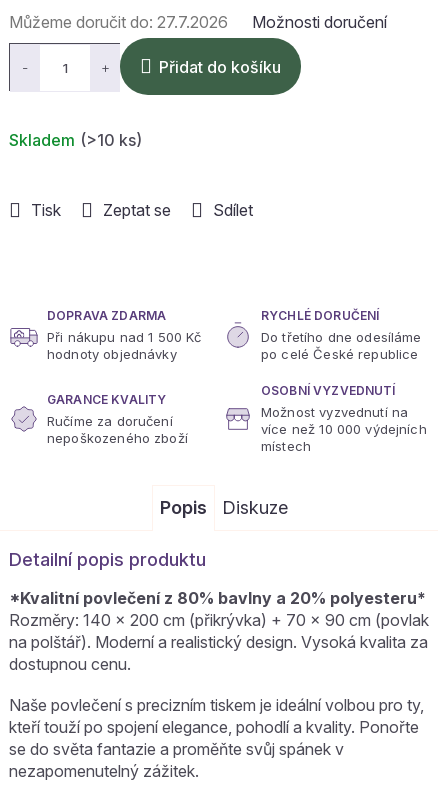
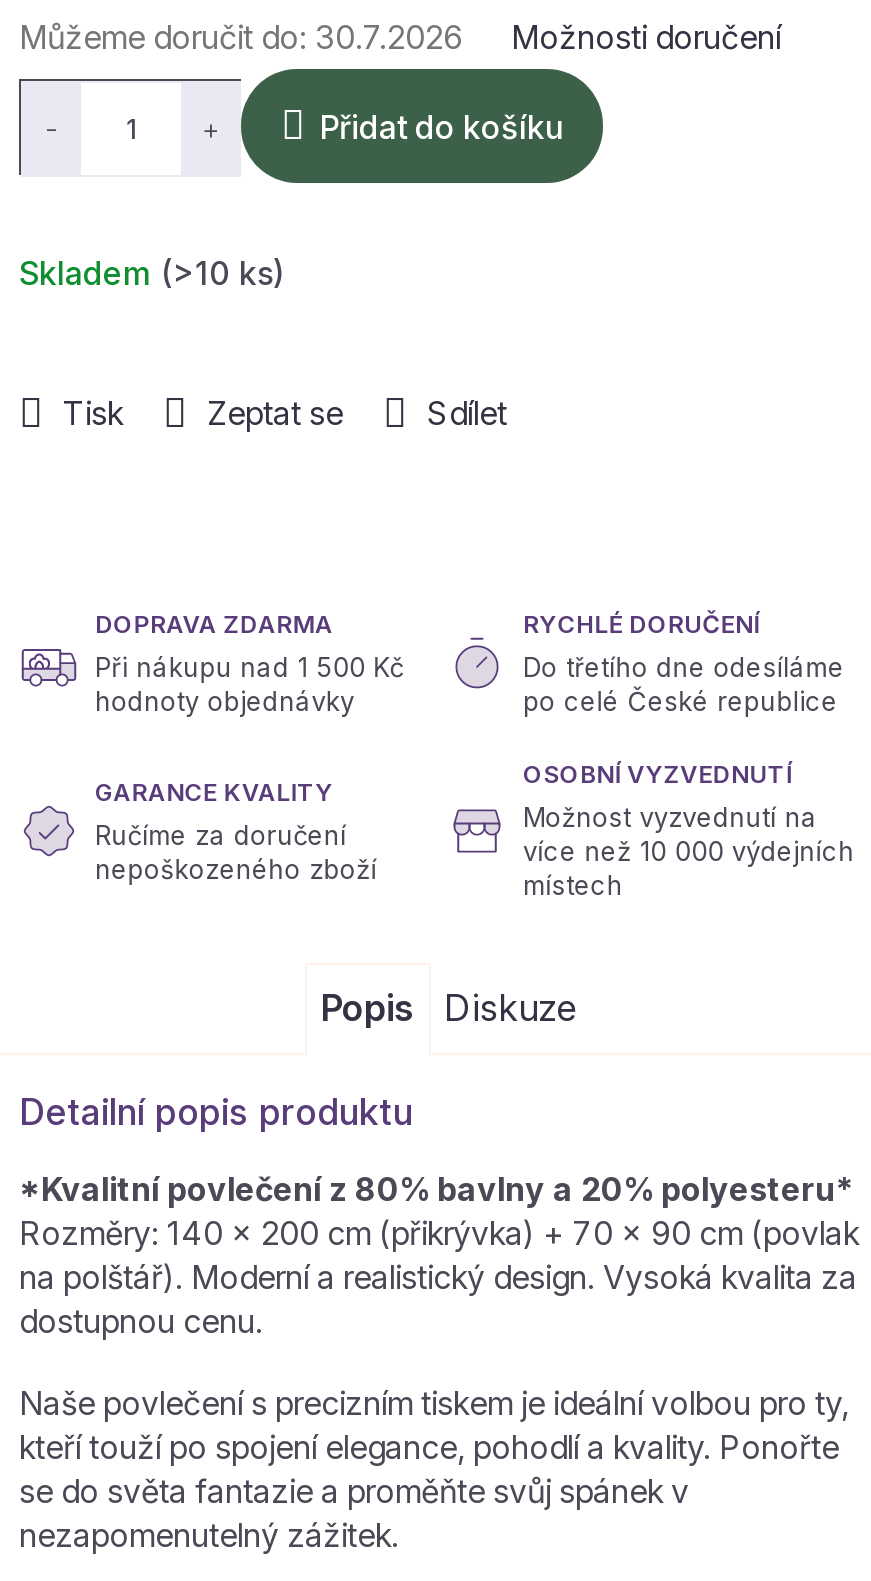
[9,12,228,32] Můžeme doručit do: 27.7.2026 -> [19,17,463,57] Můžeme doručit do: 30.7.2026

